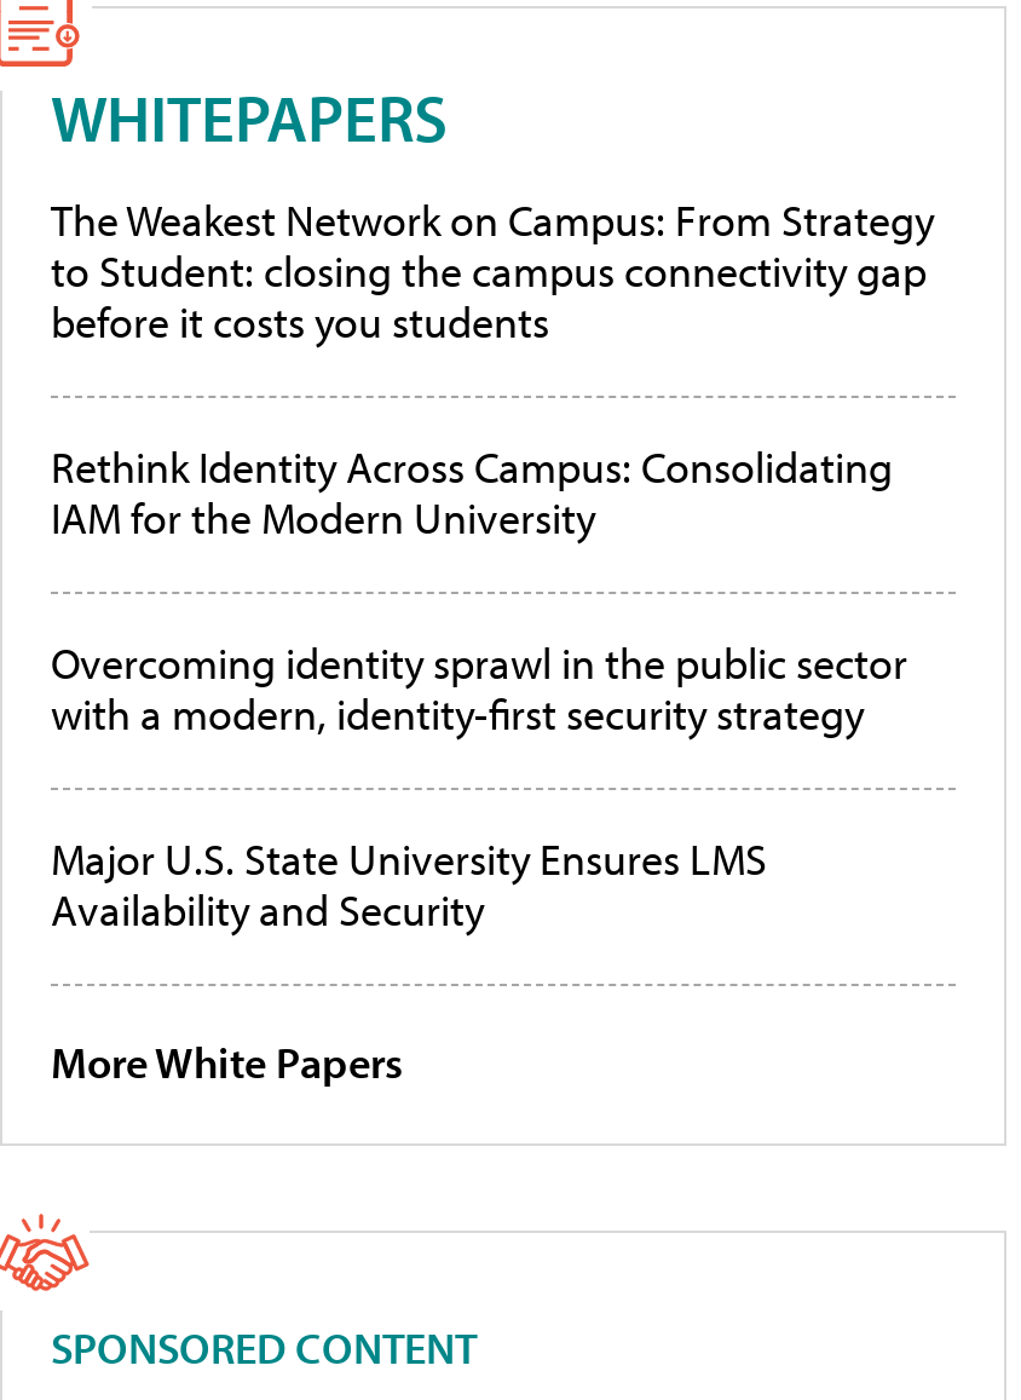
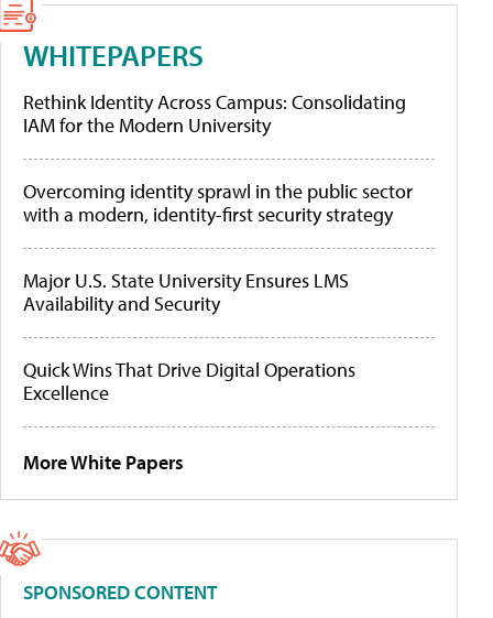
[51,194,934,351] The Weakest Network on Campus: From Strategy | to Student: closing the campus connectivity gap | before it costs you students -> none
moved [51,440,907,939] -> [23,90,413,317]: Rethink Identity Across Campus: Consolidating | IAM for the Modern University | Overcoming identity sprawl in the public sector | with a modern, identity-first security strategy | Major U.S. State University Ensures LMS | Availability and Security
none -> [23,357,355,406] Quick Wins That Drive Digital Operations | Excellence

